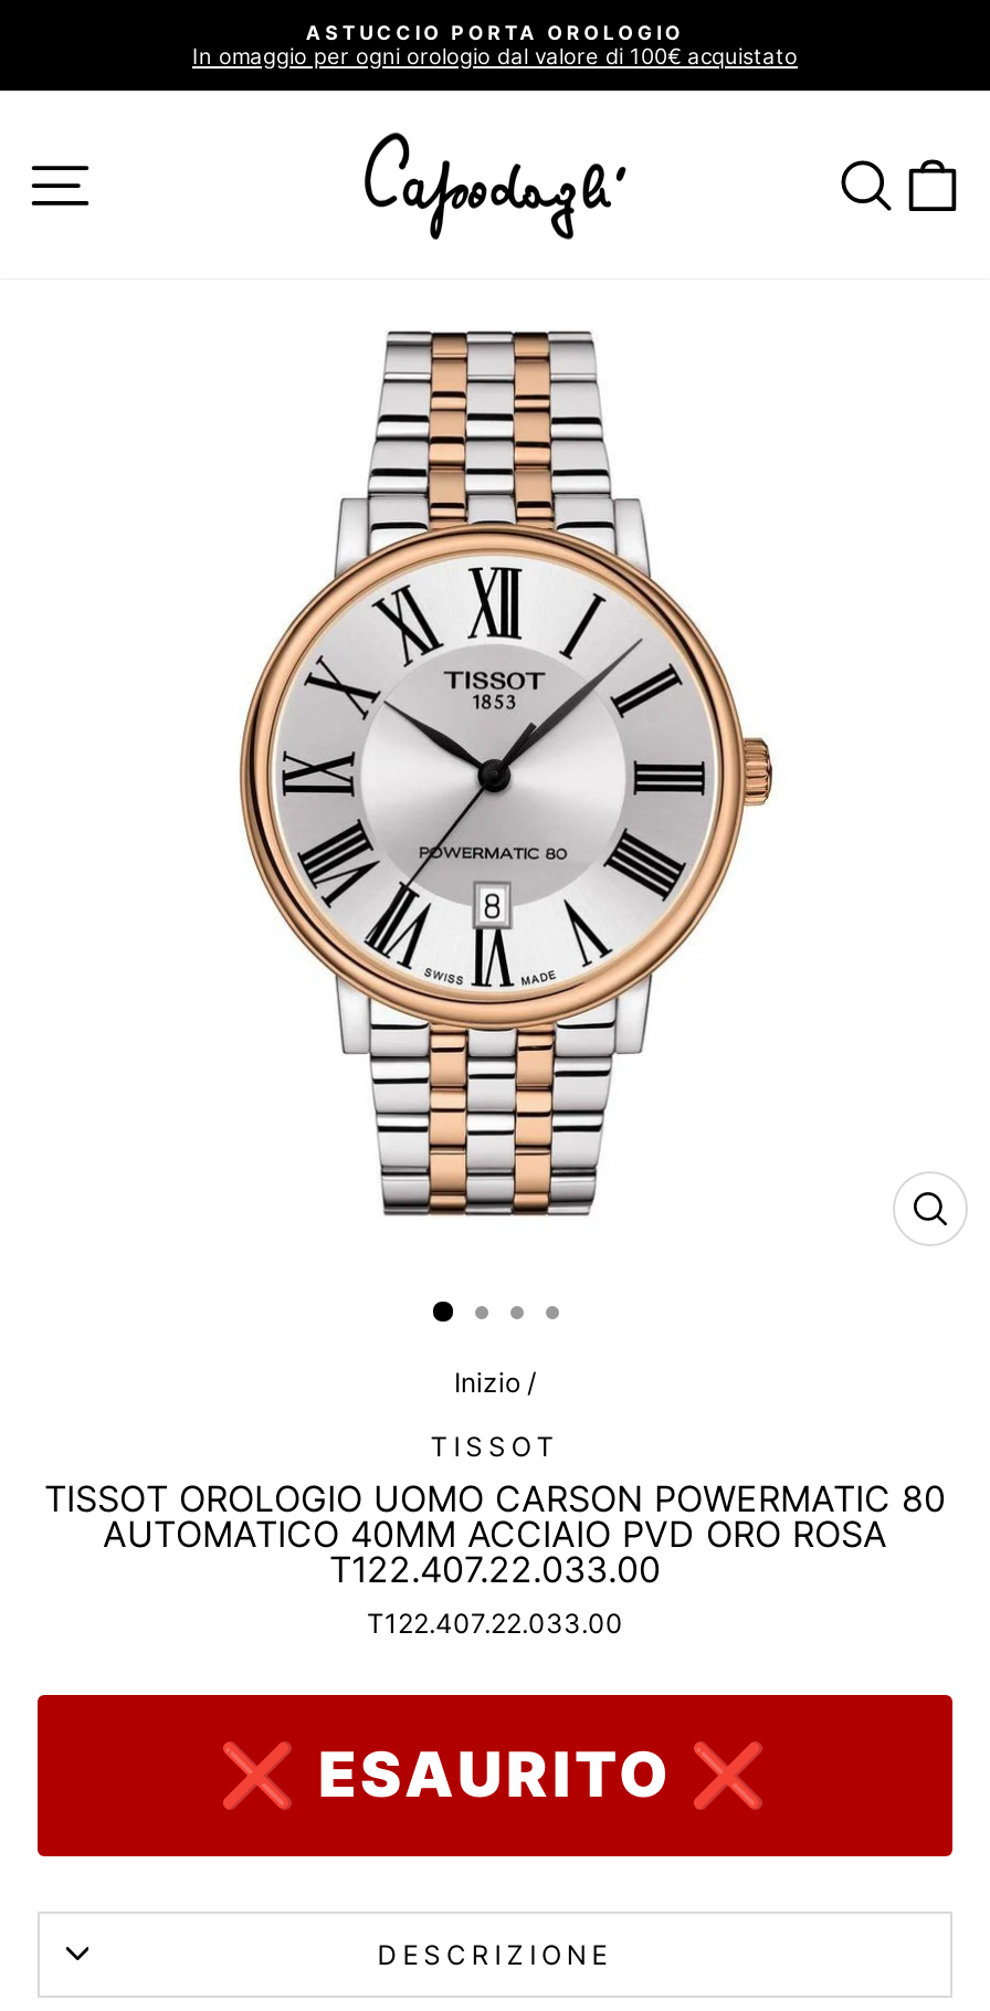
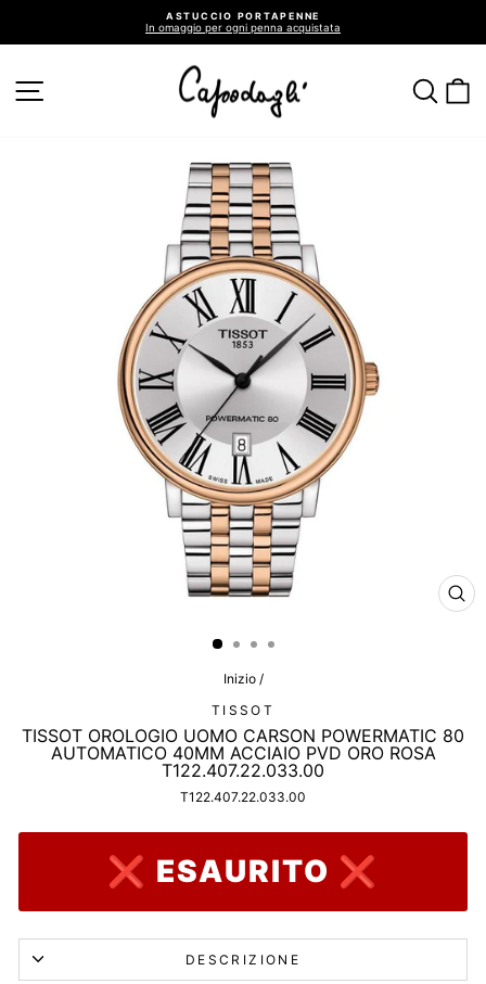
[192,22,798,69] ASTUCCIO PORTA OROLOGIO | In omaggio per ogni orologio dal valore di 100€ acquistato -> [145,11,341,34] ASTUCCIO PORTAPENNE | In omaggio per ogni penna acquistata

